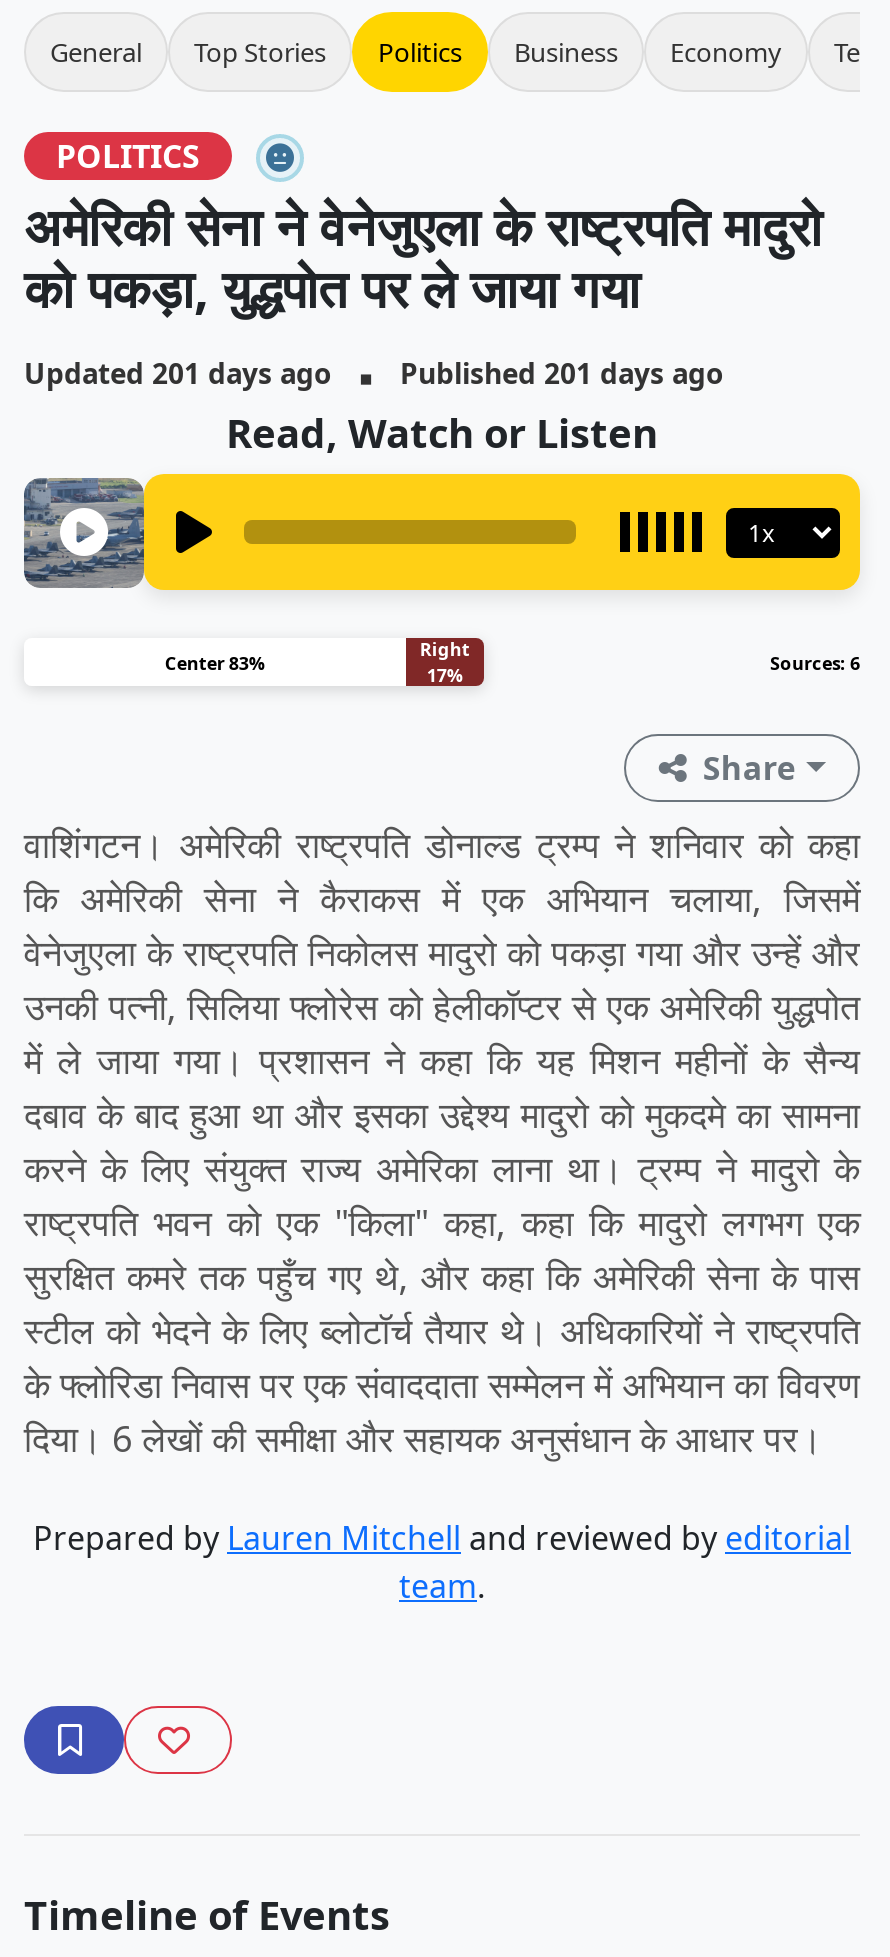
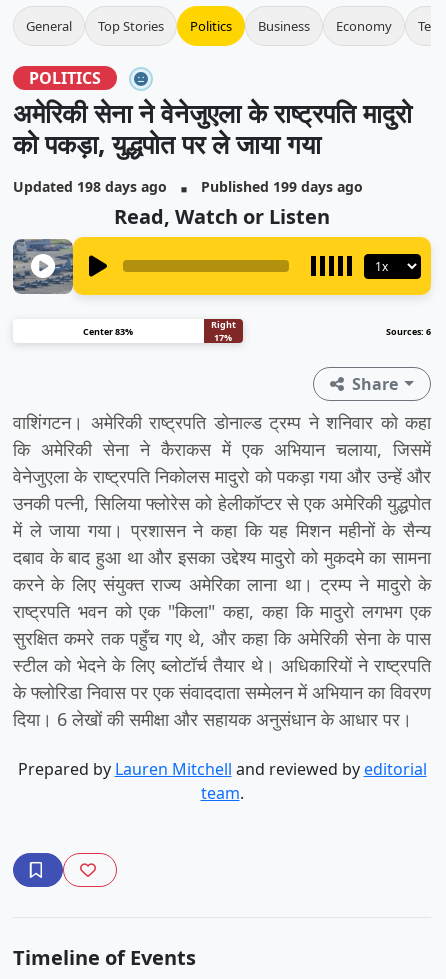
[24,354,332,392] Updated 201 days ago -> [13,177,167,196] Updated 198 days ago
[400,354,724,392] Published 201 days ago -> [201,177,363,196] Published 199 days ago

